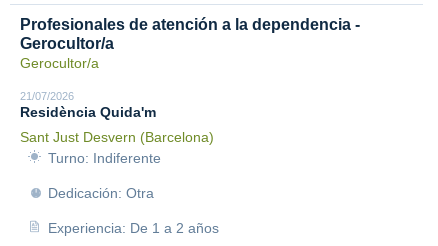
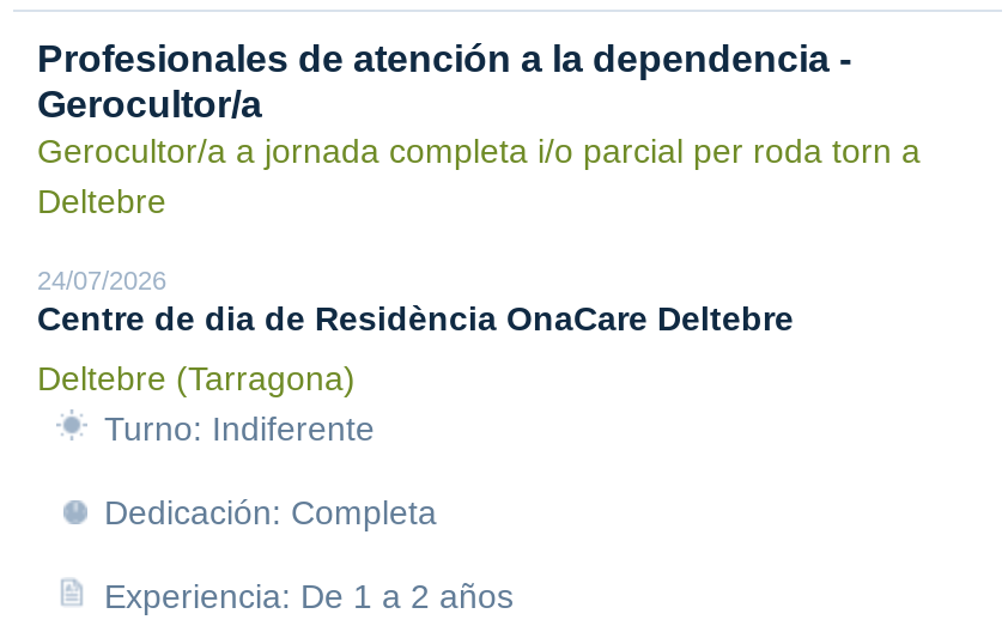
[20,55,99,71] Gerocultor/a -> [37,132,921,220] Gerocultor/a a jornada completa i/o parcial per roda torn a | Deltebre
[20,90,156,120] 21/07/2026 | Residència Quida'm -> [37,266,794,338] 24/07/2026 | Centre de dia de Residència OnaCare Deltebre
[20,129,214,145] Sant Just Desvern (Barcelona) -> [37,359,356,397] Deltebre (Tarragona)
[48,185,154,201] Dedicación: Otra -> [104,493,437,531] Dedicación: Completa

